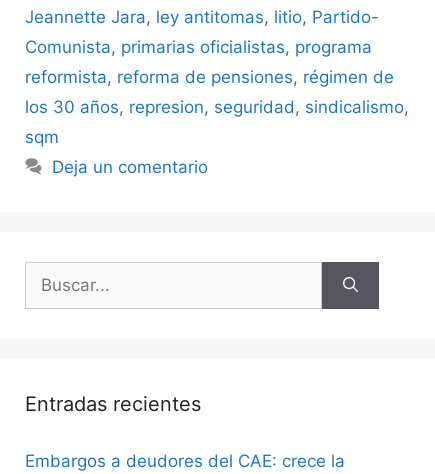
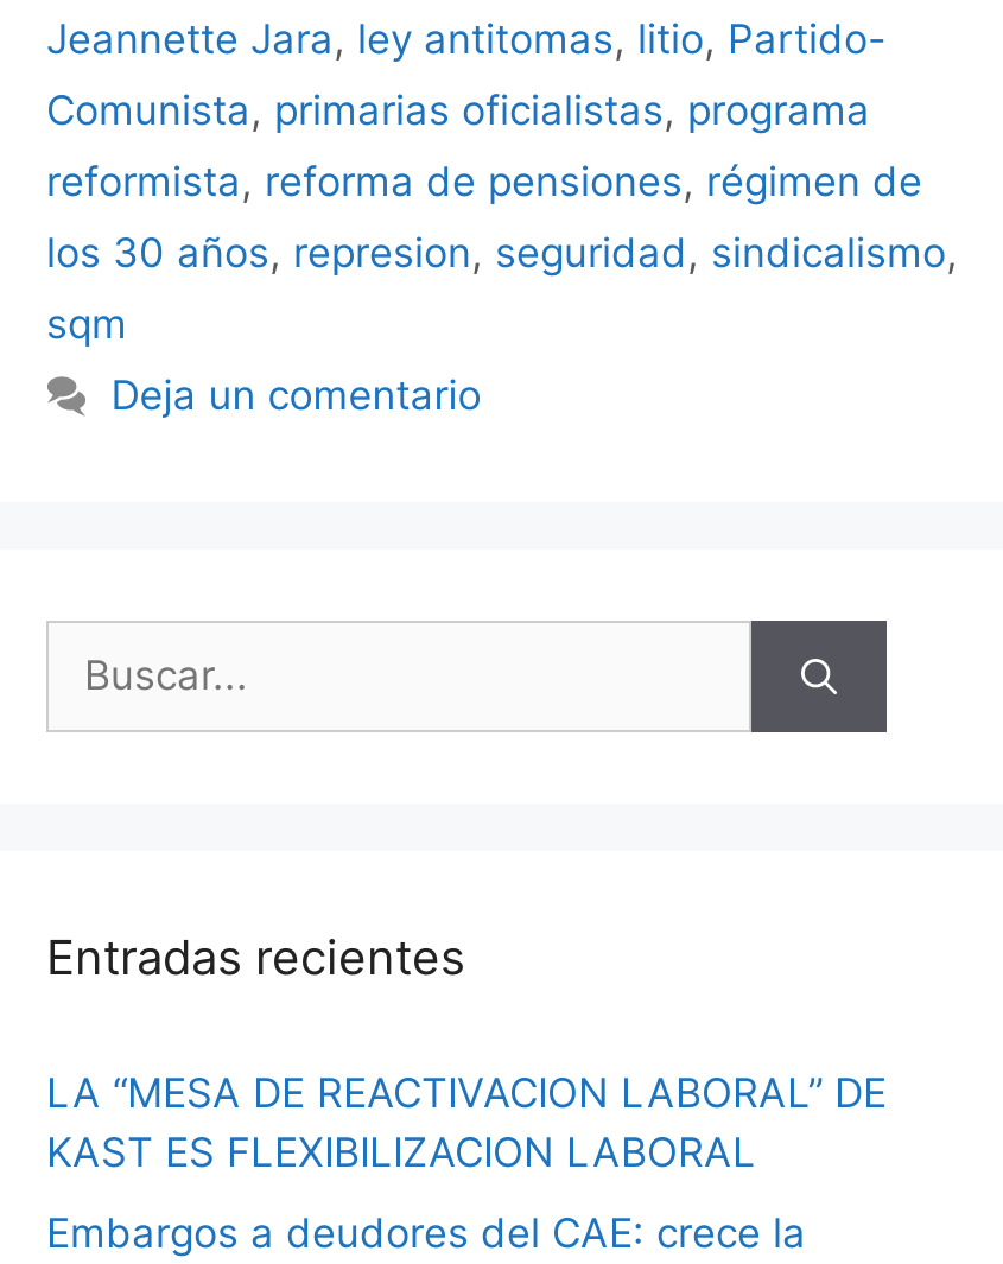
none -> [46,1070,887,1177] LA “MESA DE REACTIVACION LABORAL” DE | KAST ES FLEXIBILIZACION LABORAL

